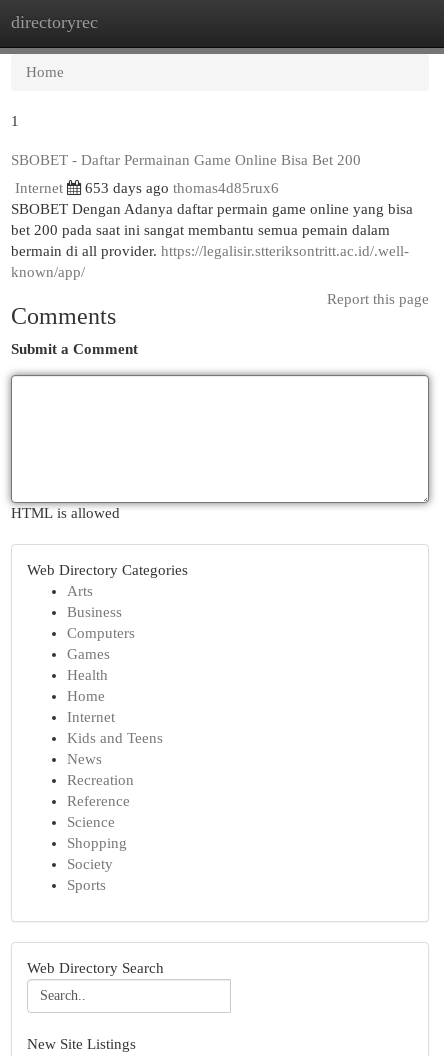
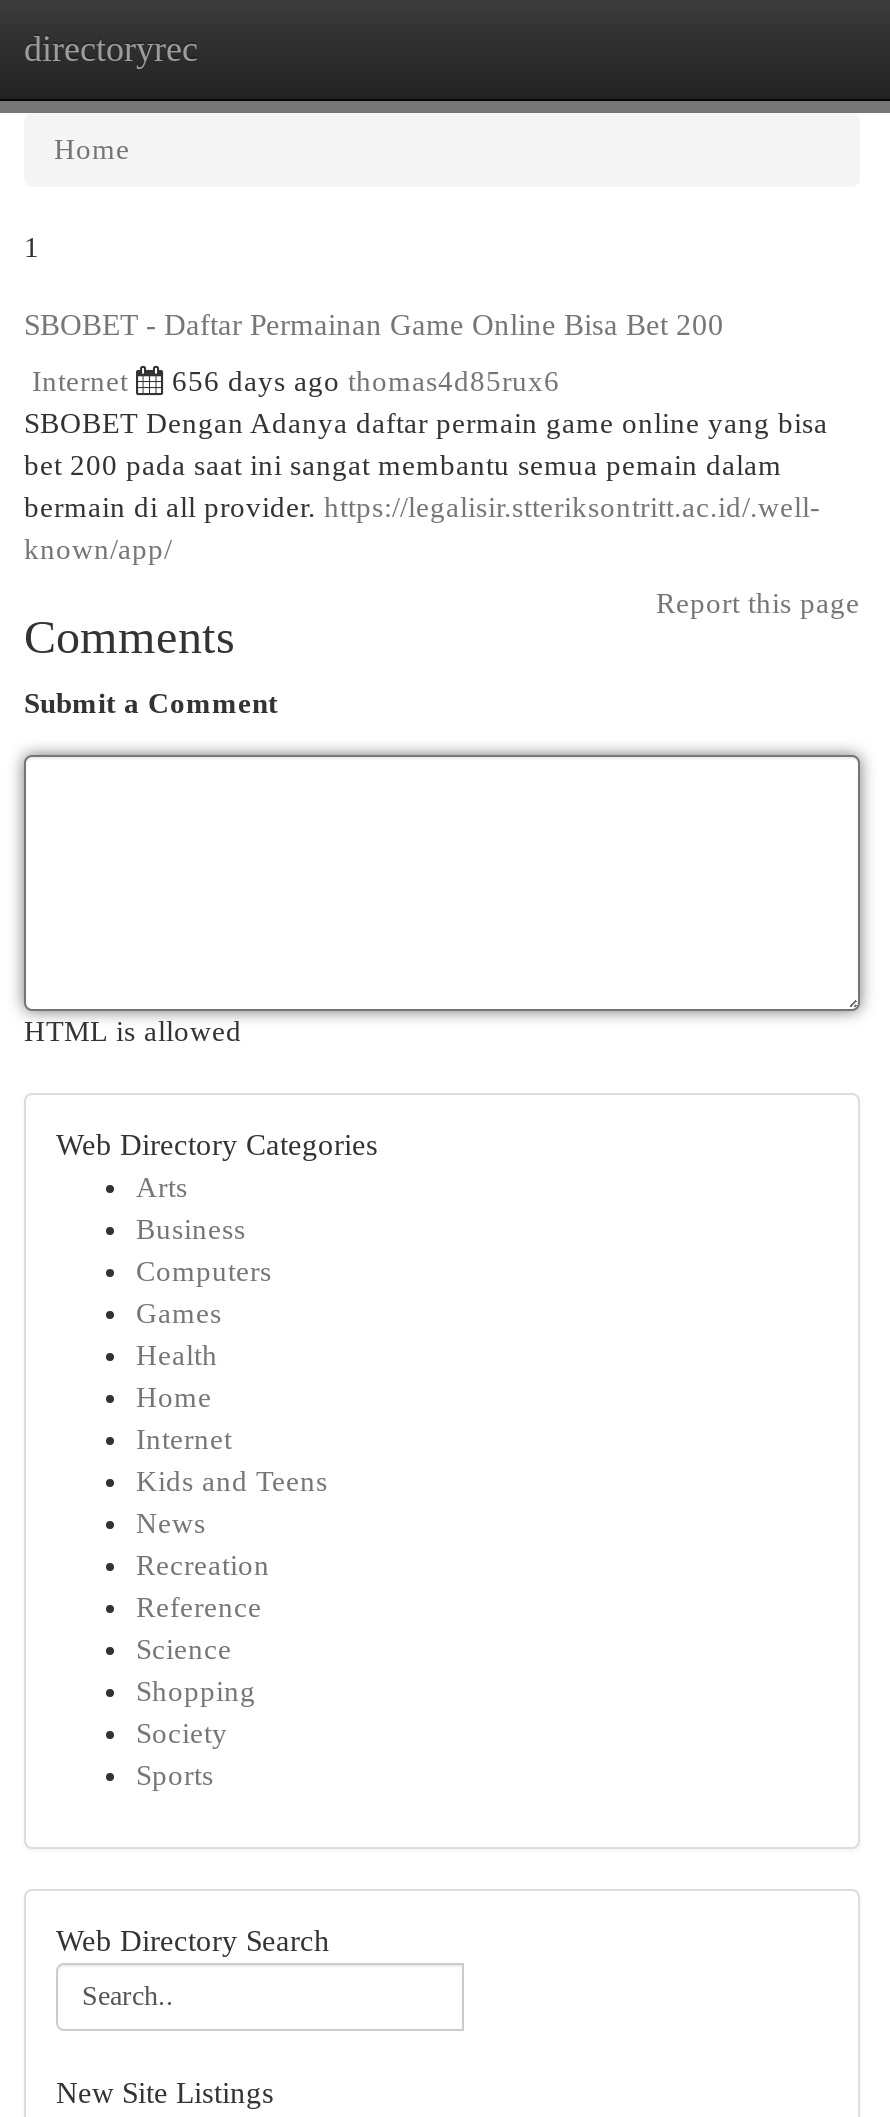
[85,180,279,196] 653 days ago thomas4d85rux6 -> [172,365,560,397] 656 days ago thomas4d85rux6

